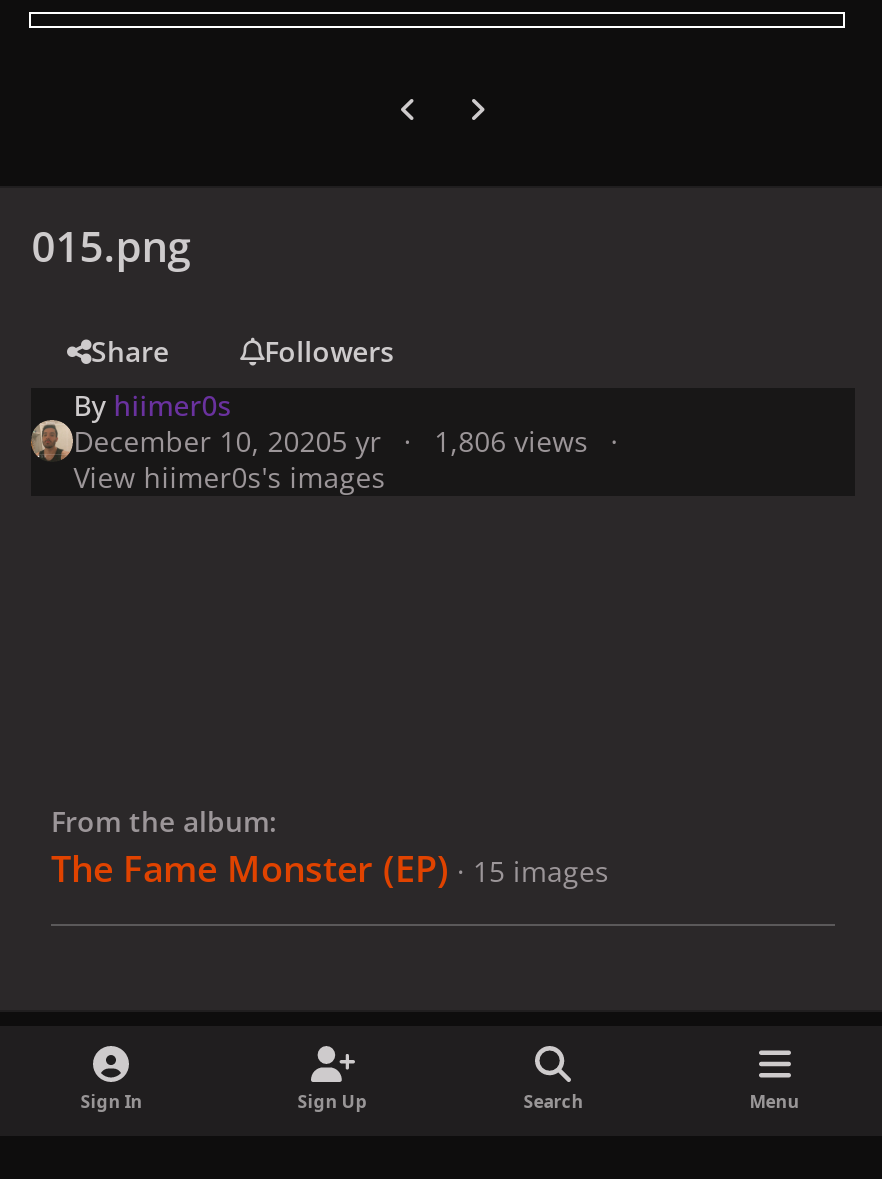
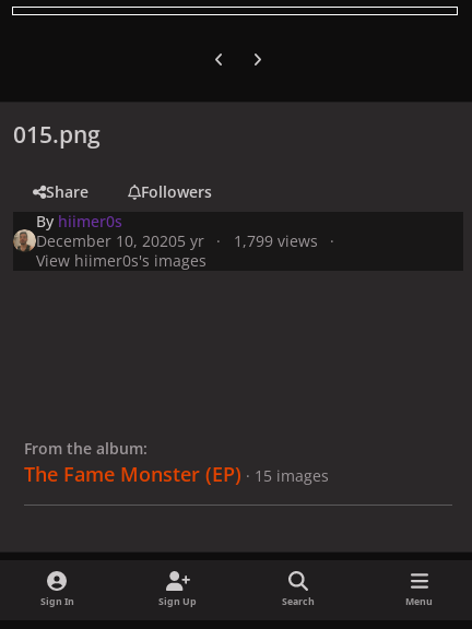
[73,421,588,459] December 10, 20205 yr 1,806 views -> [36,230,318,251] December 10, 20205 yr 1,799 views

